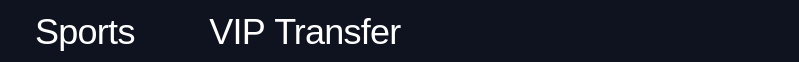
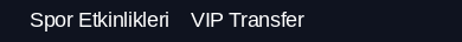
[35,12,135,52] Sports -> [30,8,169,32] Spor Etkinlikleri

